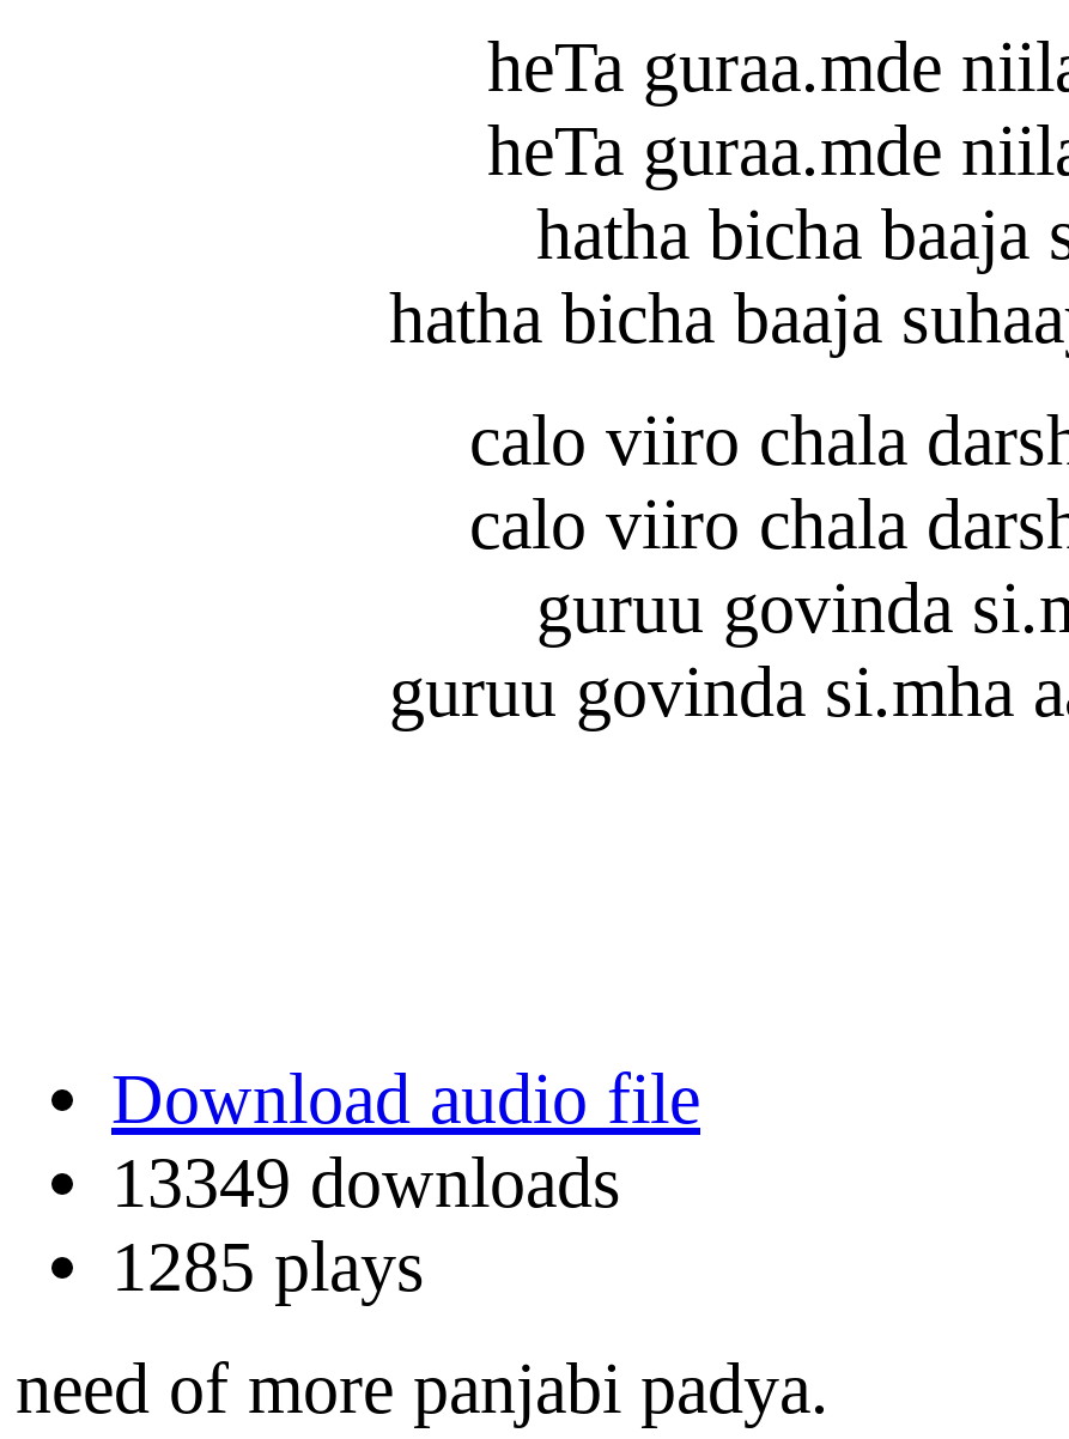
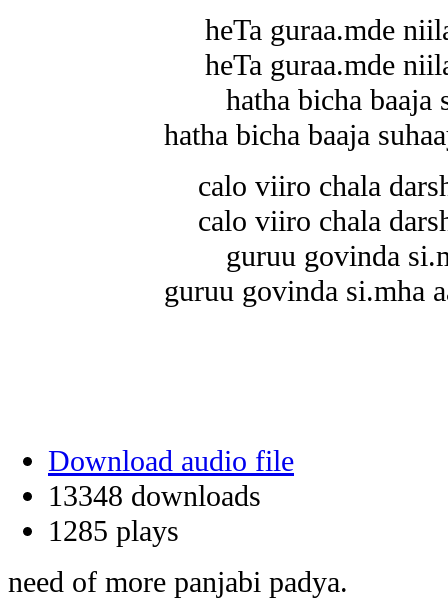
[111,1141,621,1223] 13349 downloads -> [48,479,261,513] 13348 downloads

